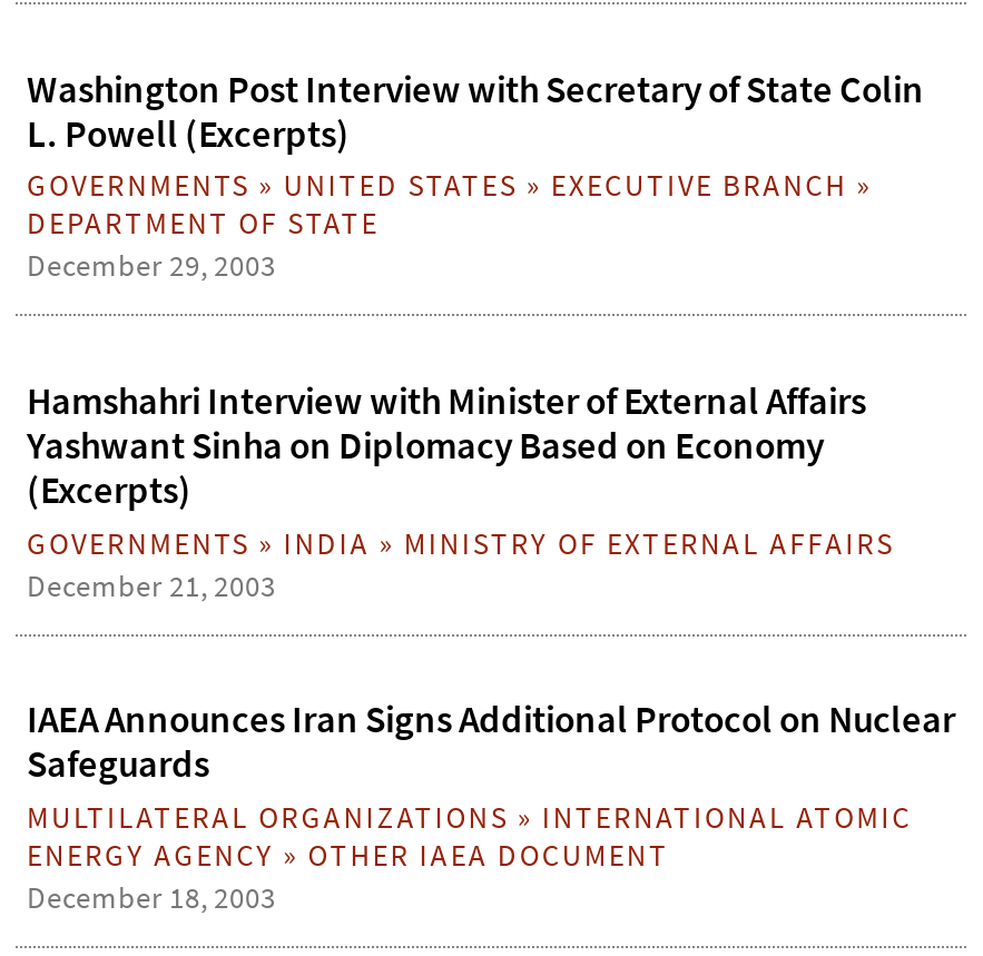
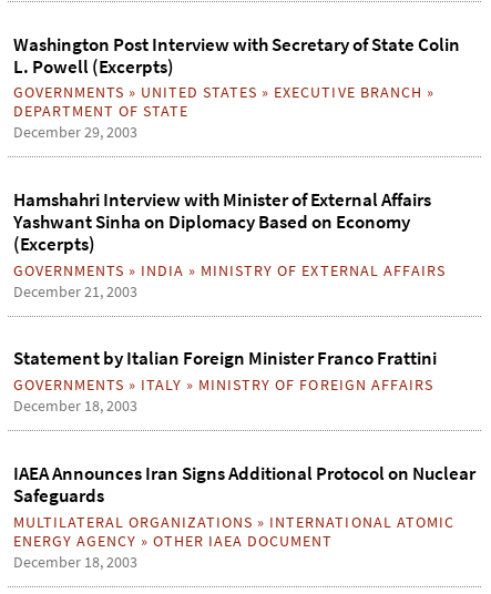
none -> [13,346,437,416] Statement by Italian Foreign Minister Franco Frattini | GOVERNMENTS» ITALY» MINISTRY OF FOREIGN AFFAIRS | December 18, 2003

